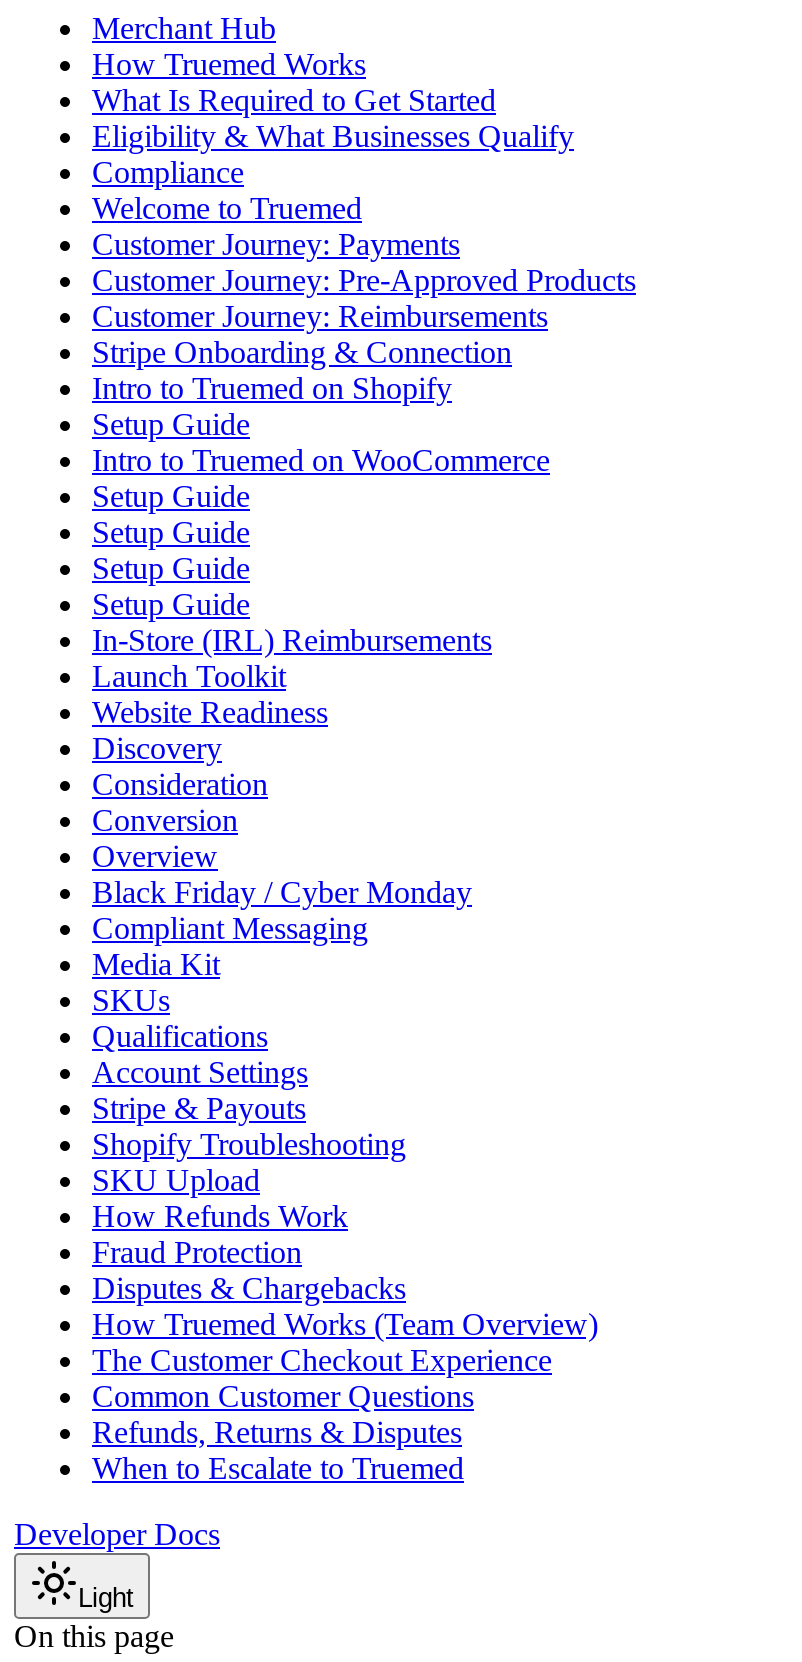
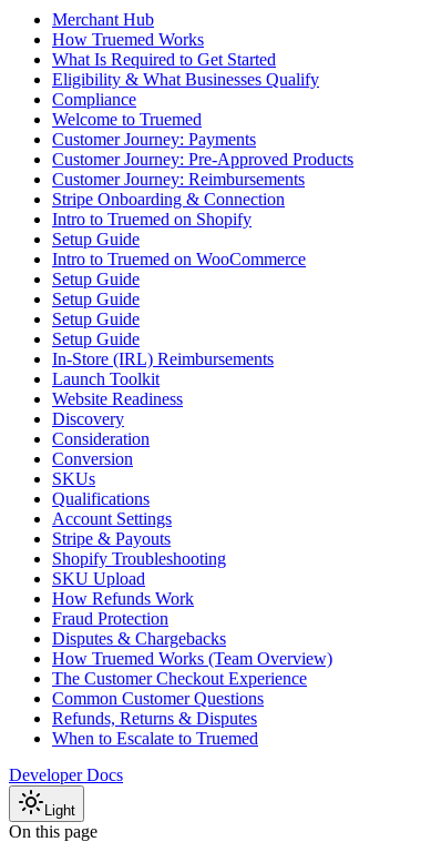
[92,839,472,981] Overview | Black Friday / Cyber Monday | Compliant Messaging | Media Kit -> none

